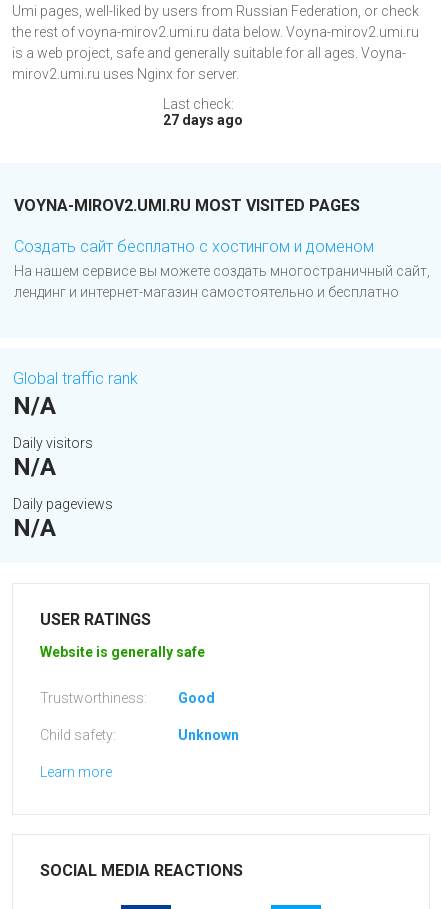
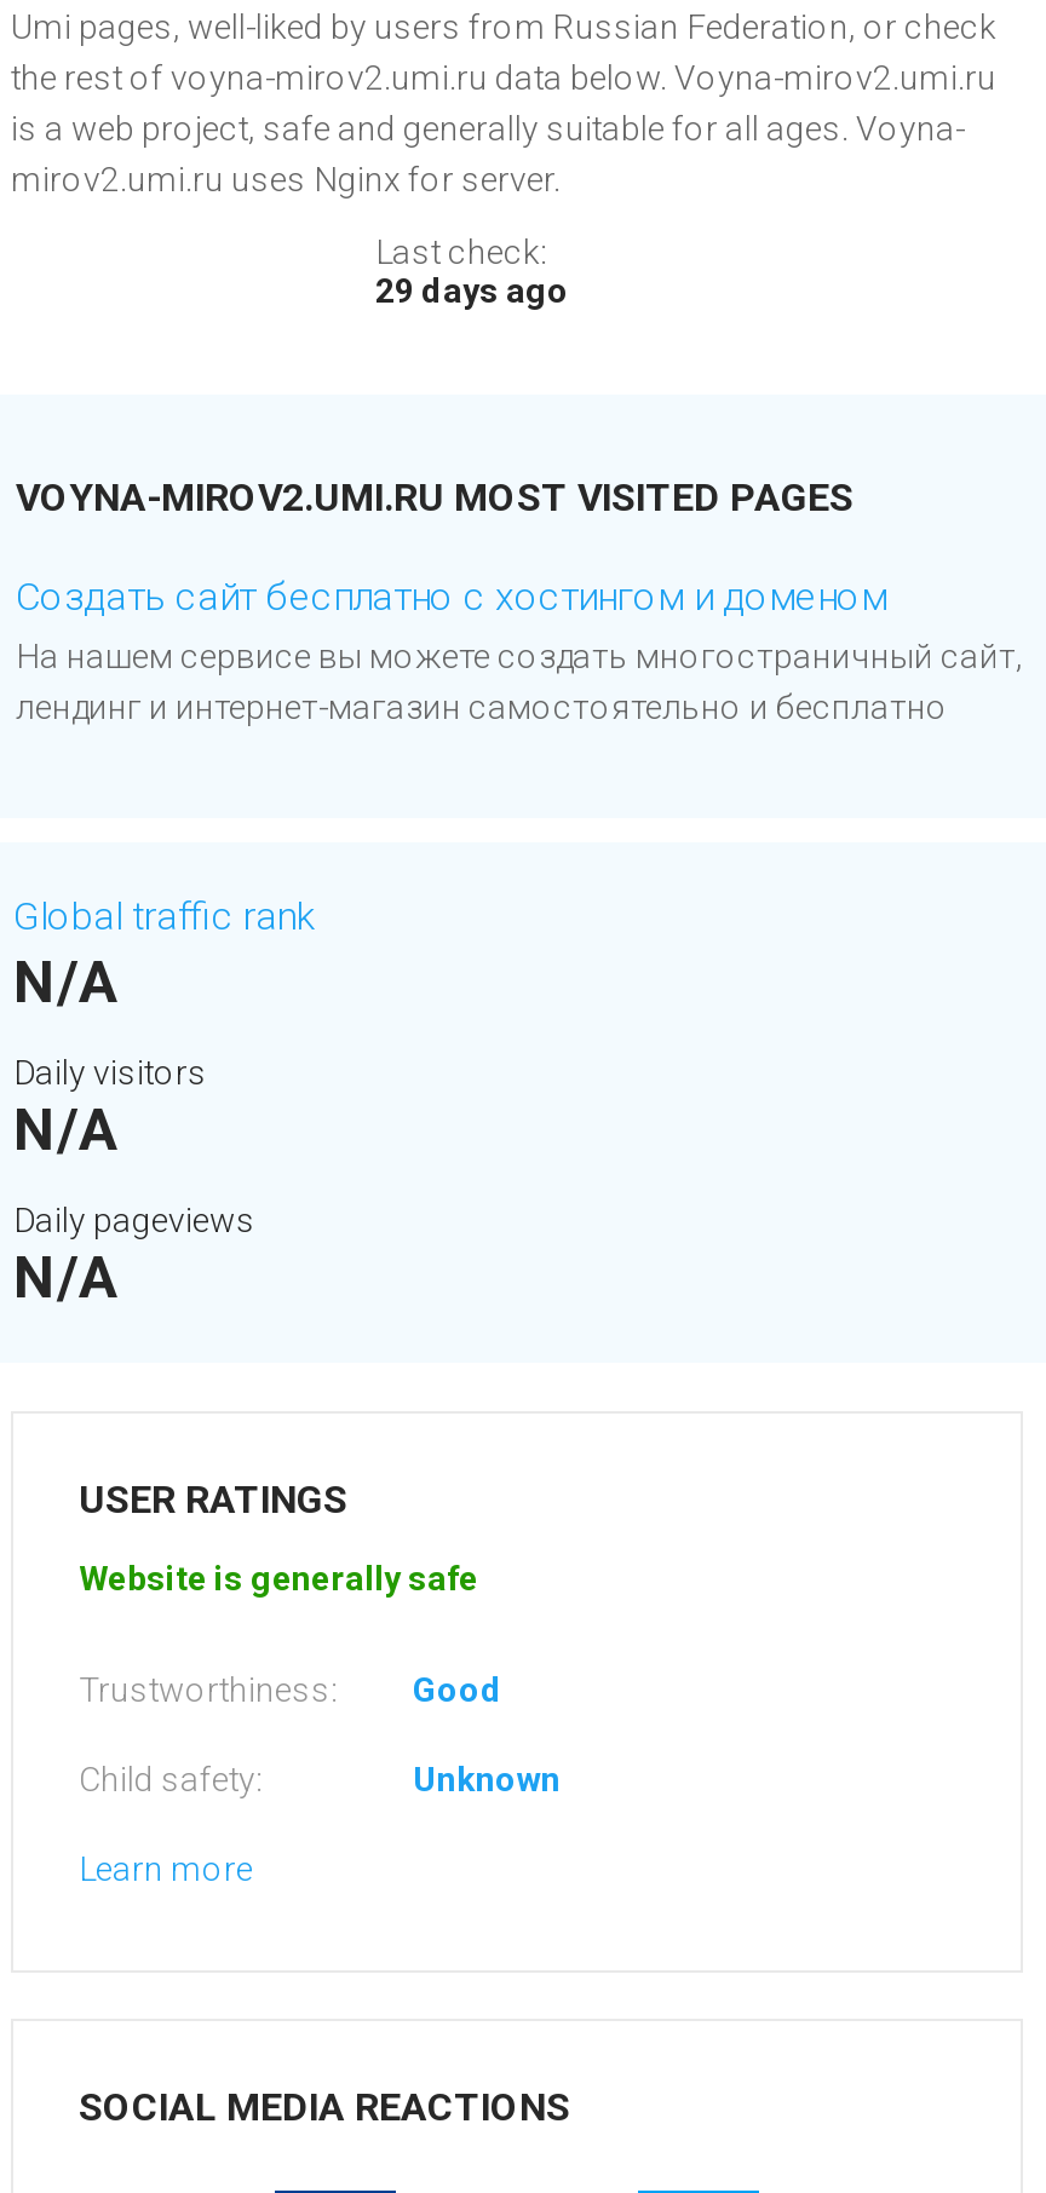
[162,112,242,128] 27 days ago -> [375,271,569,310] 29 days ago

